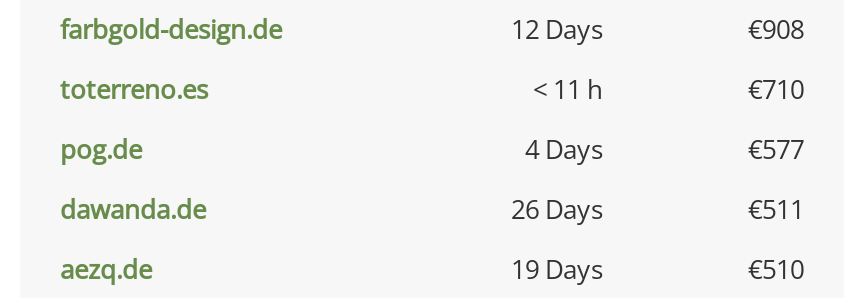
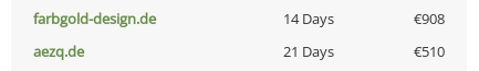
[511,11,603,47] 12 Days -> [283,9,334,28] 14 Days
[60,71,804,227] toterreno.es | < 11 h | €710 | pog.de | 4 Days | €577 | dawanda.de | 26 Days | €511 -> none
[511,251,603,287] 19 Days -> [283,42,334,61] 21 Days

